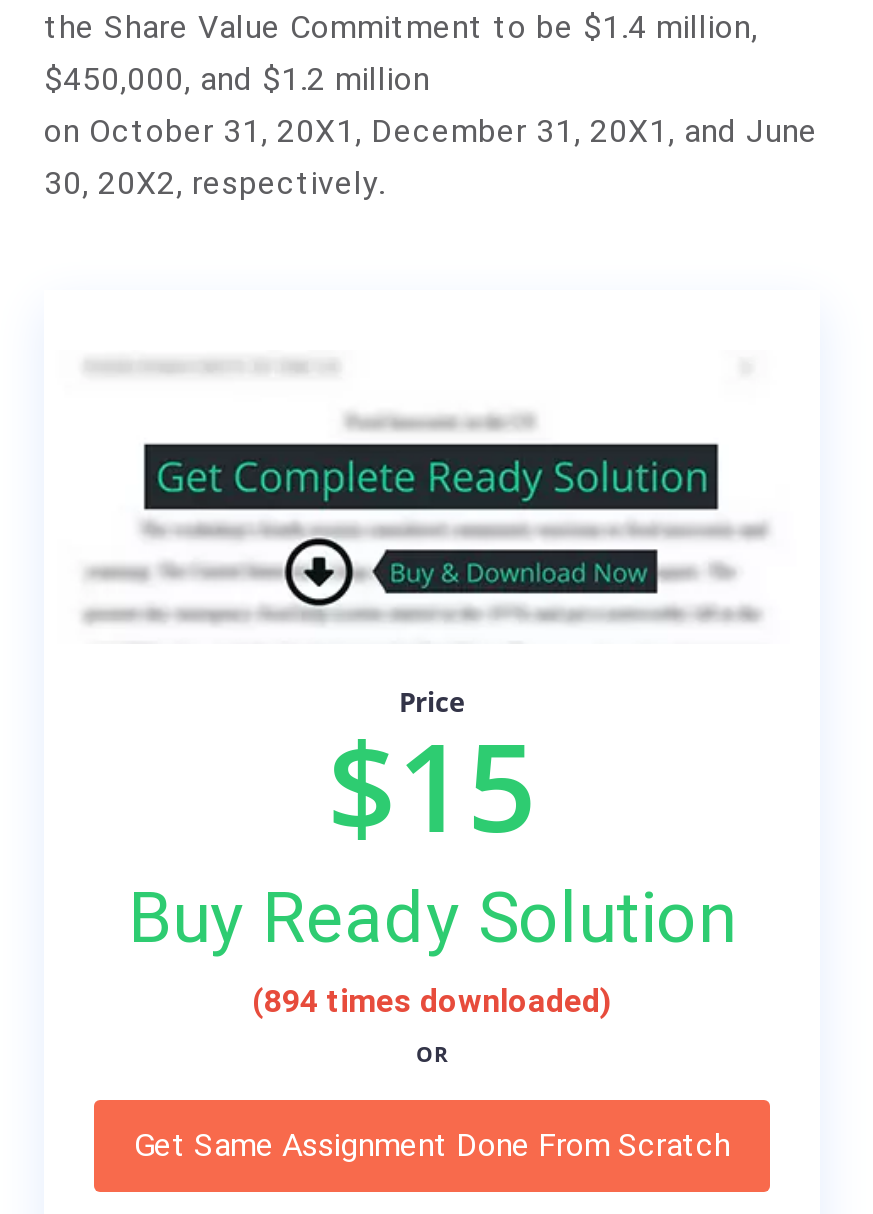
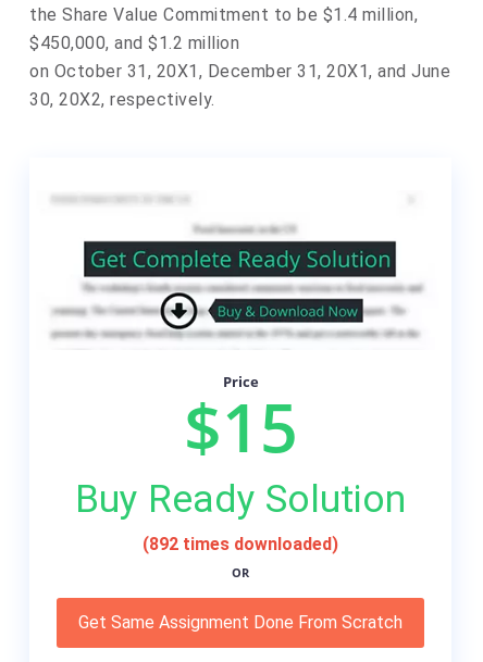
[252,983,612,1021] (894 times downloaded) -> [143,534,338,555] (892 times downloaded)

